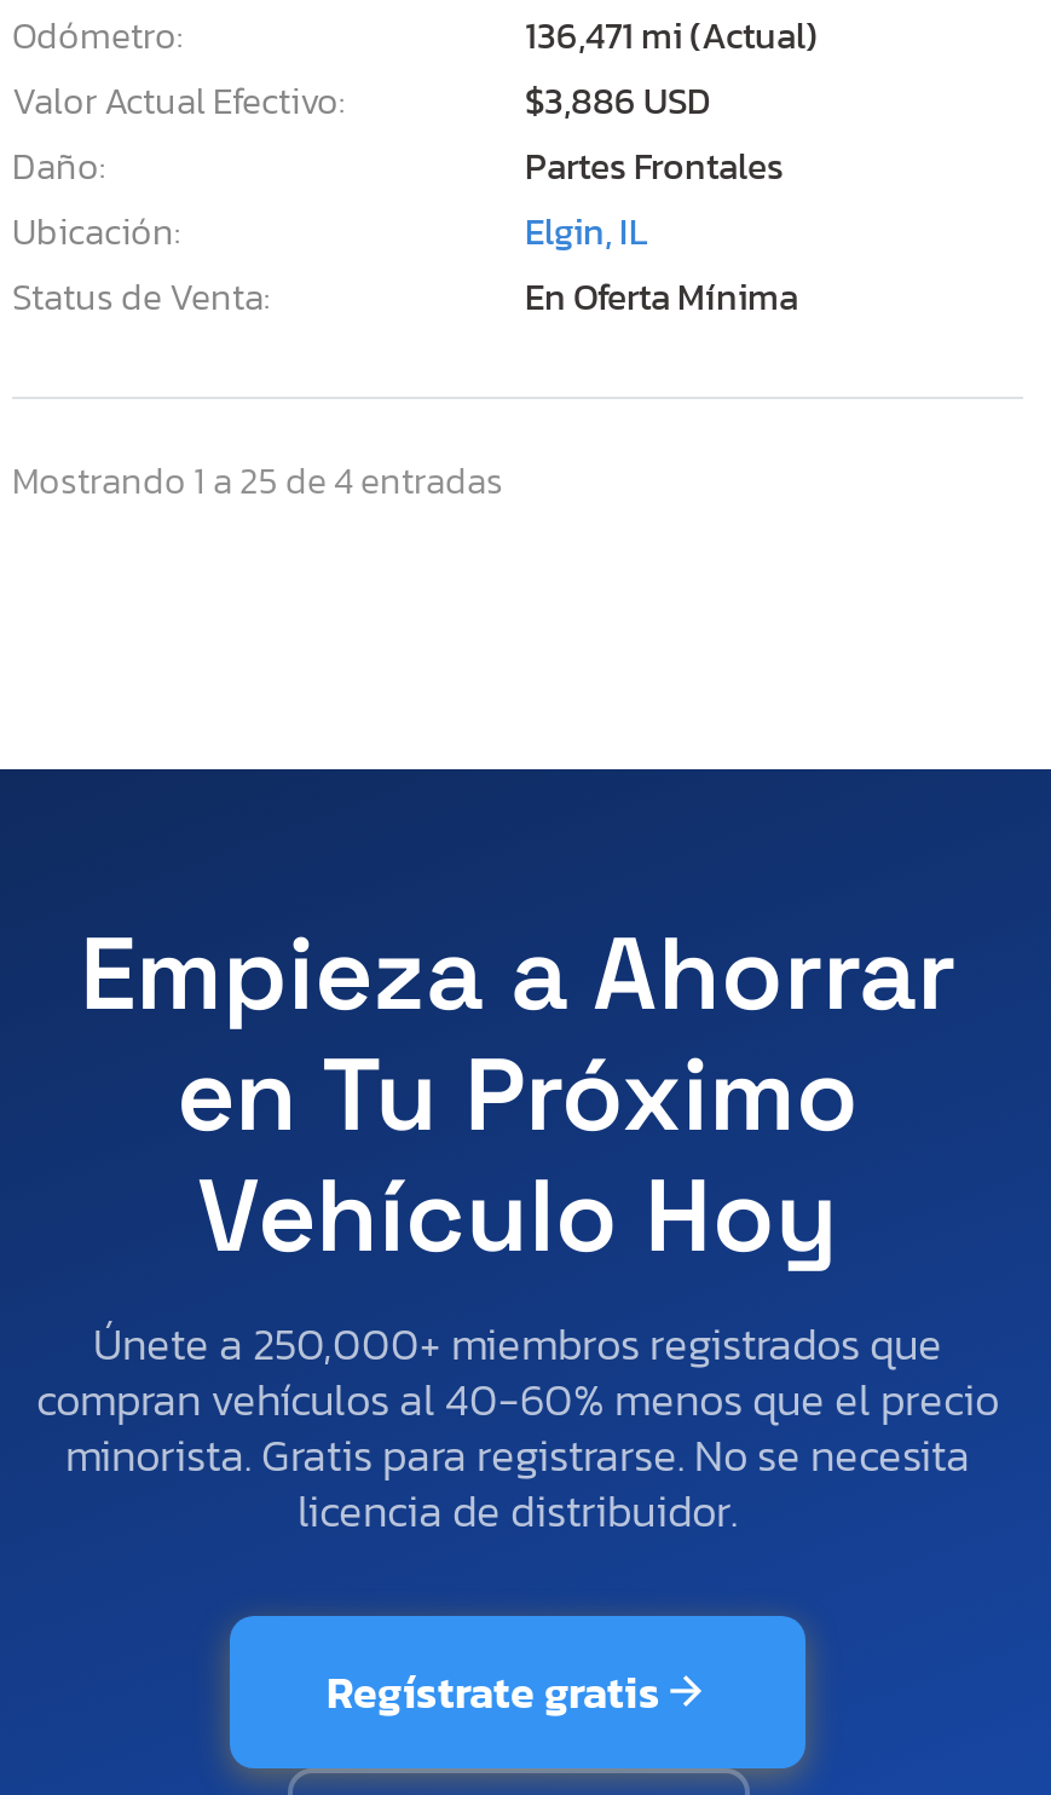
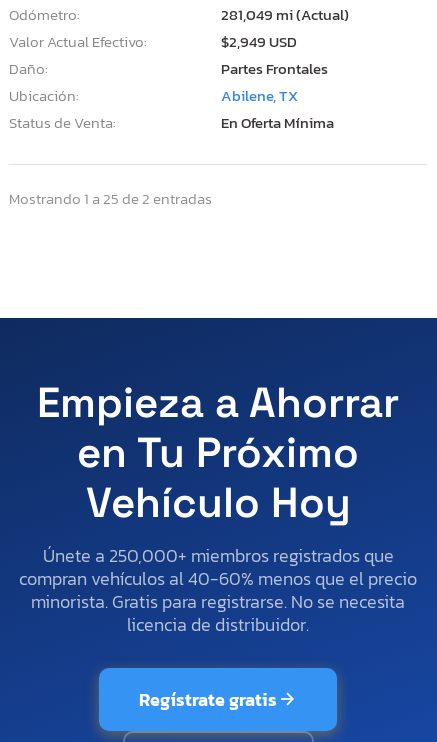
[525,6,818,62] 136,471 mi (Actual) -> [221,3,349,26] 281,049 mi (Actual)
[525,72,711,127] $3,886 USD -> [221,30,297,53] $2,949 USD
[525,202,648,258] Elgin, IL -> [221,84,298,107] Abilene, TX
[12,451,503,507] Mostrando 1 a 25 de 4 entradas -> [9,187,212,210] Mostrando 1 a 25 de 2 entradas

